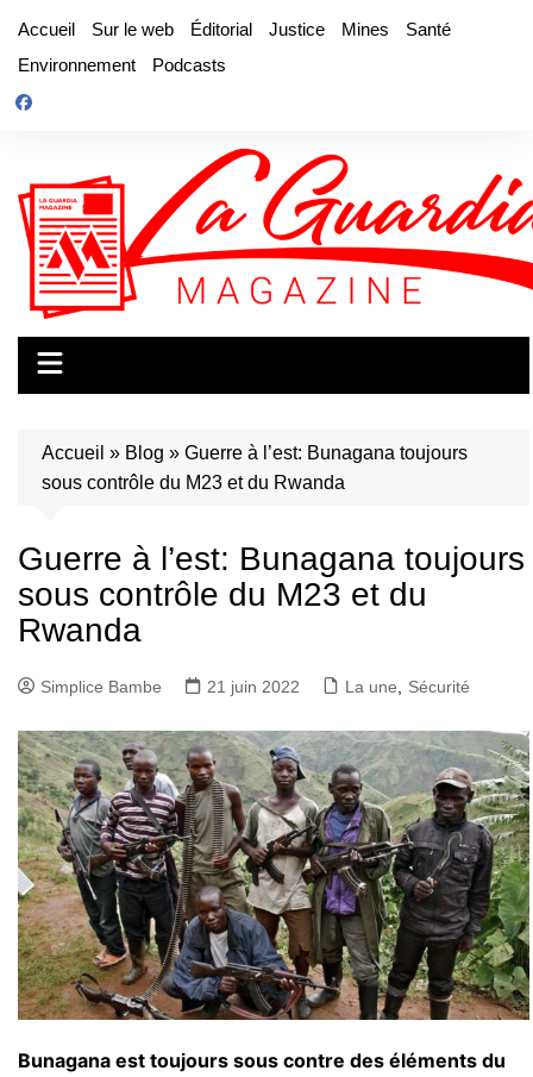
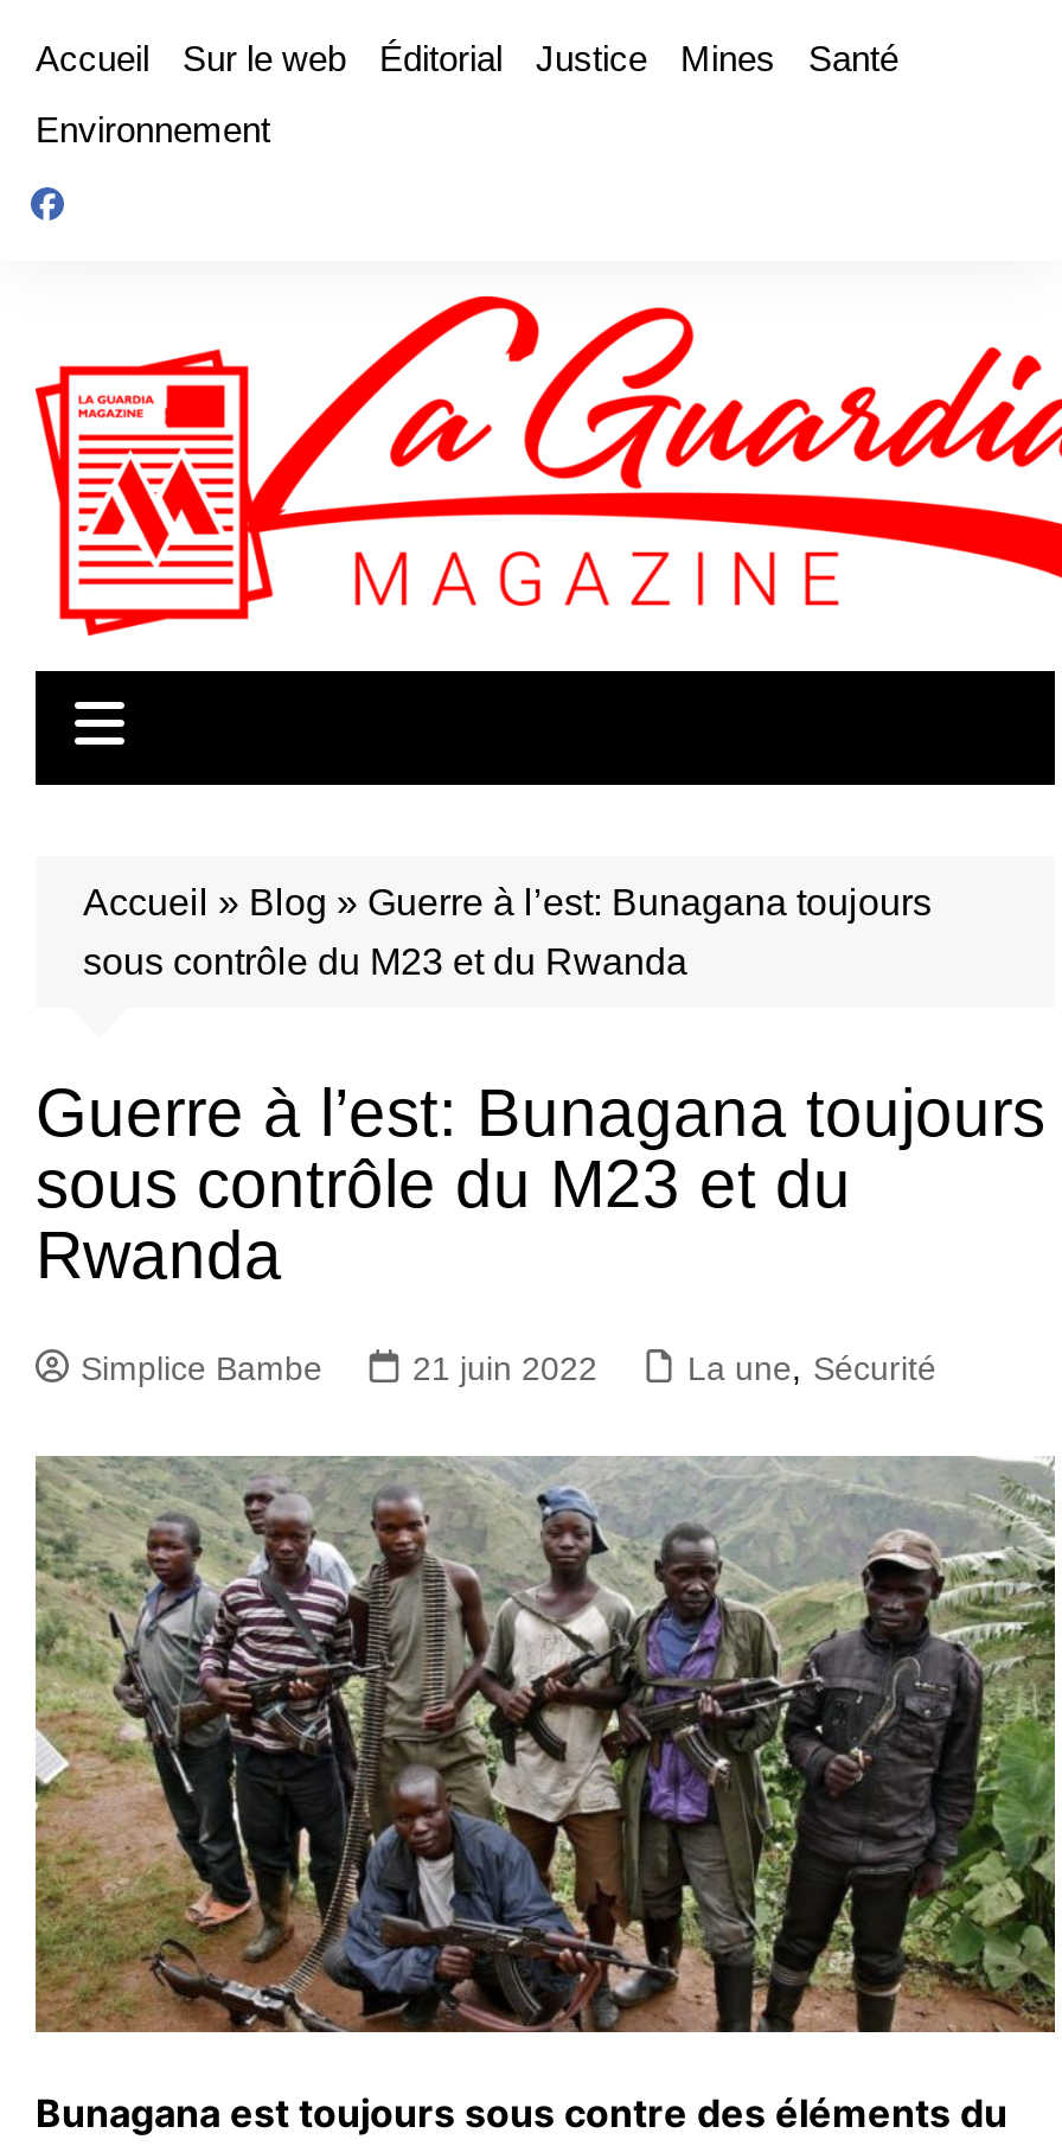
[152,55,226,75] Podcasts -> none

